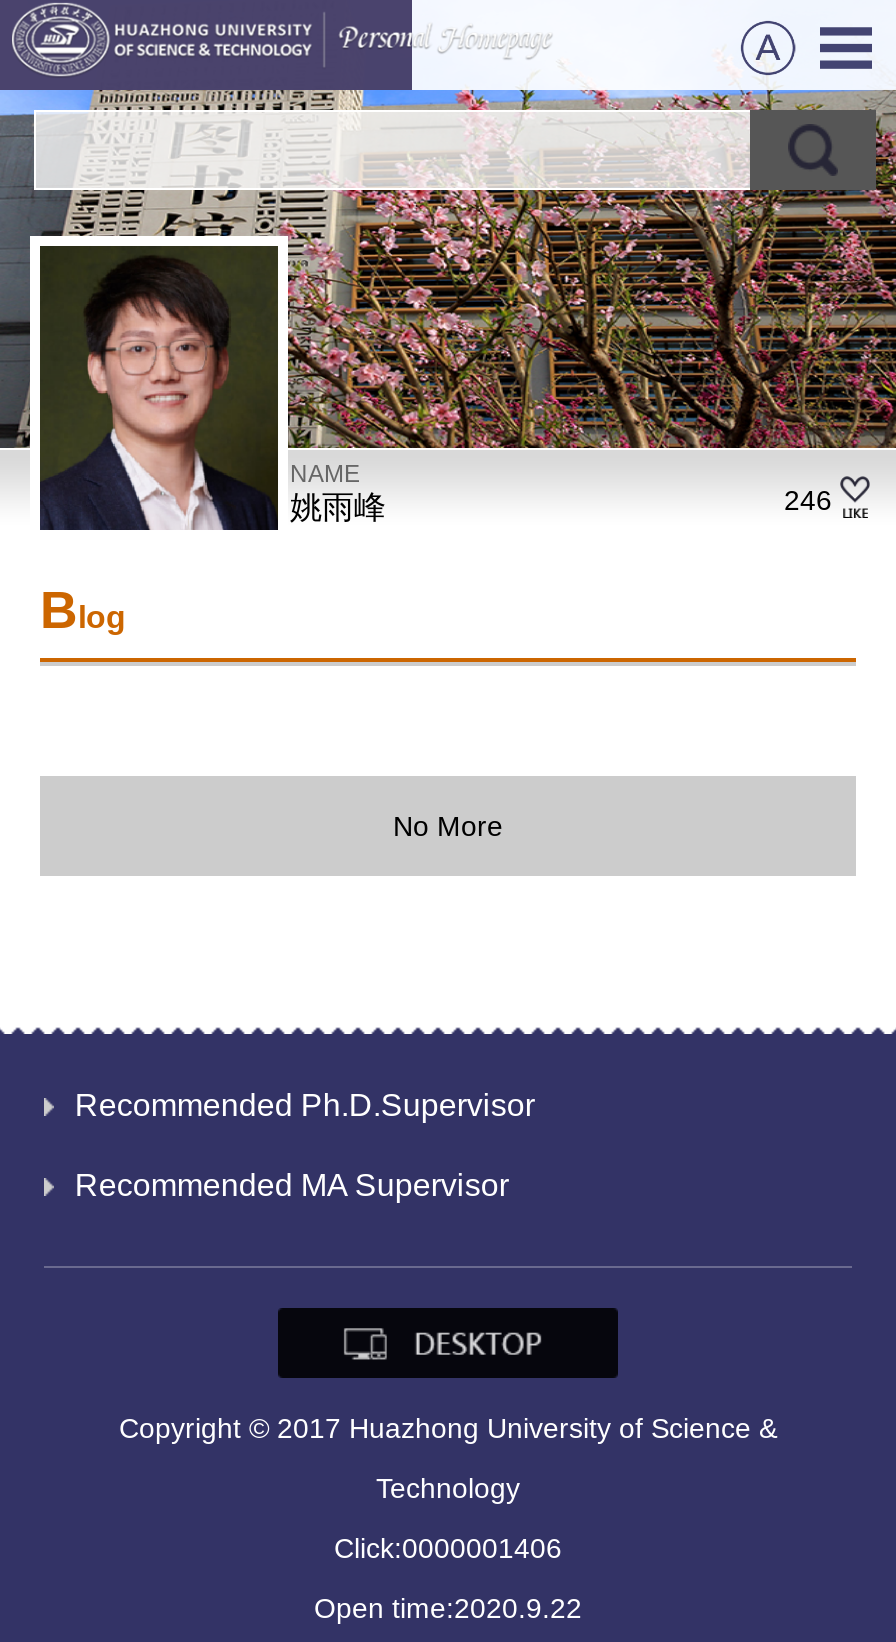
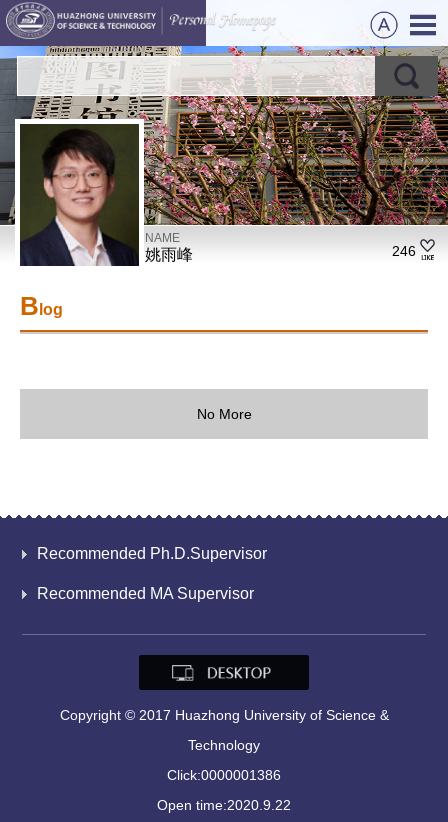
[334,1533,562,1565] Click:0000001406 -> [167,767,281,783] Click:0000001386

